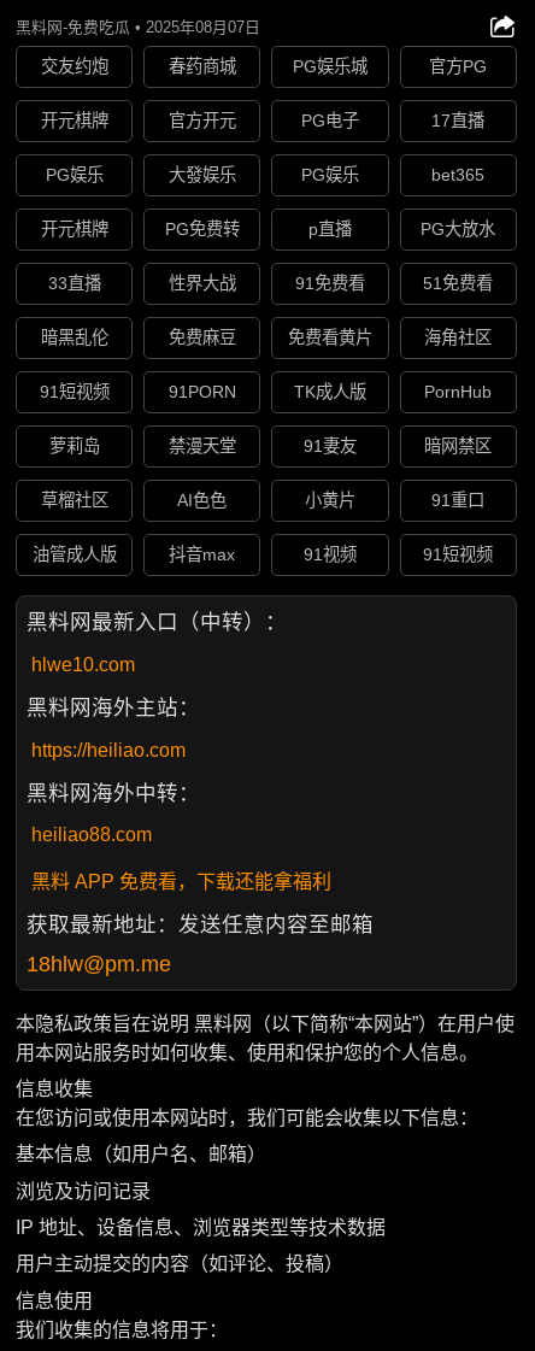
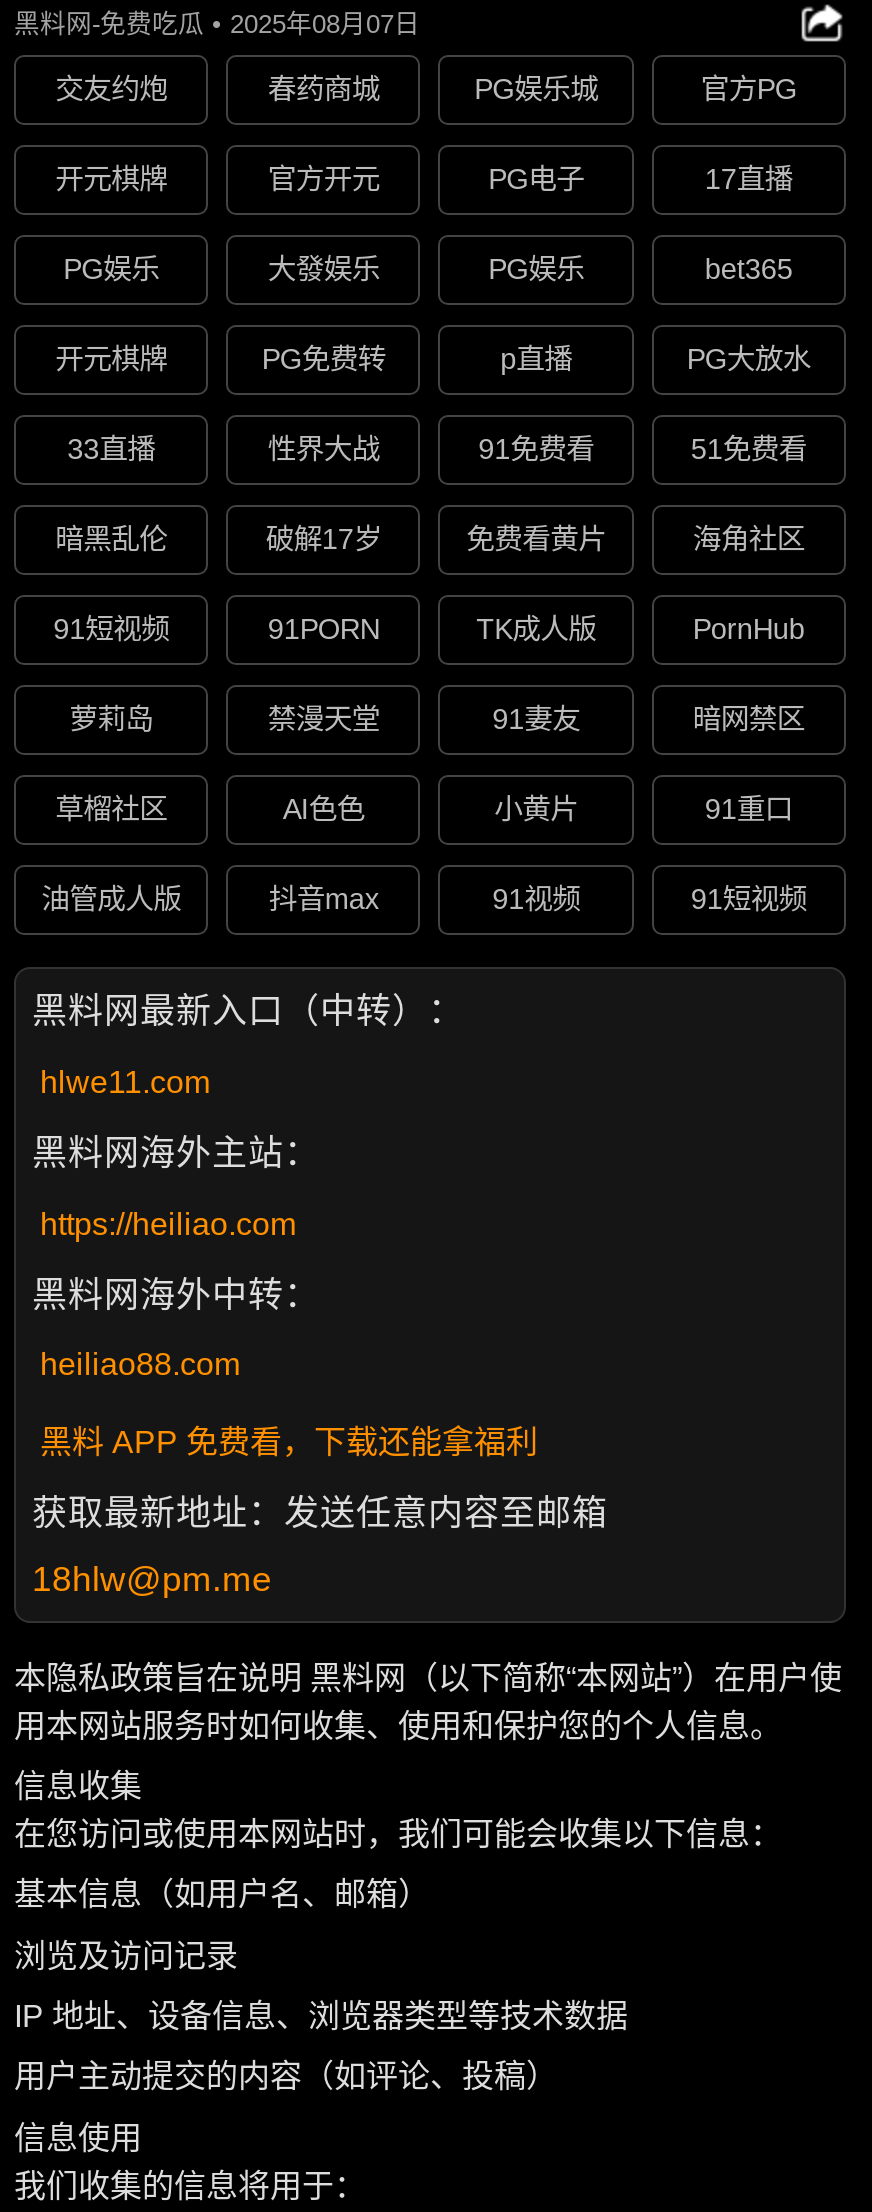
[168,328,236,348] 免费麻豆 -> [266,524,382,556] 破解17岁
[31,654,135,675] hlwe10.com -> [40,1065,210,1099] hlwe11.com

